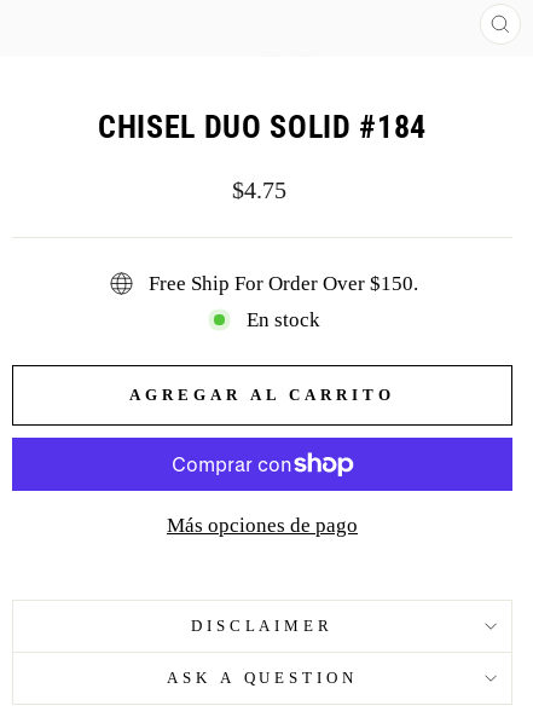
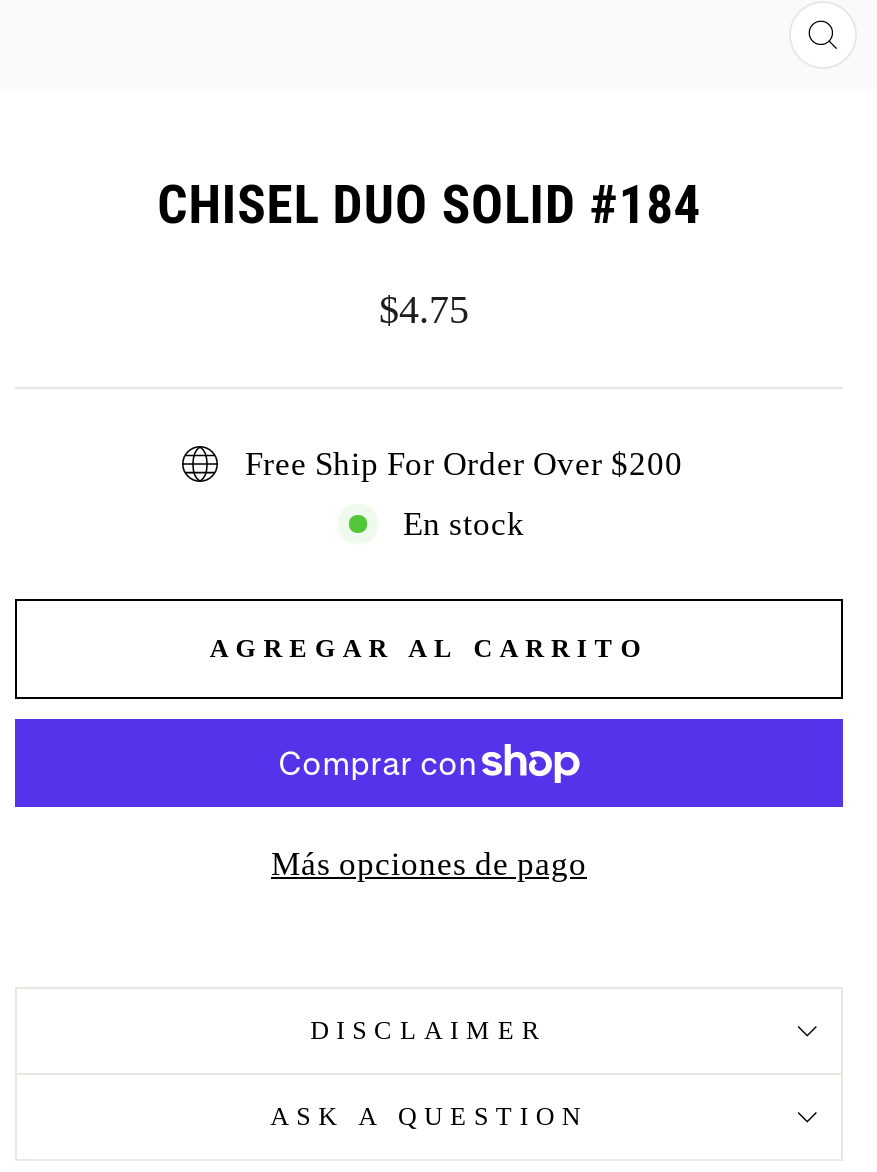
[149,272,418,295] Free Ship For Order Over $150. -> [245,445,683,483] Free Ship For Order Over $200

